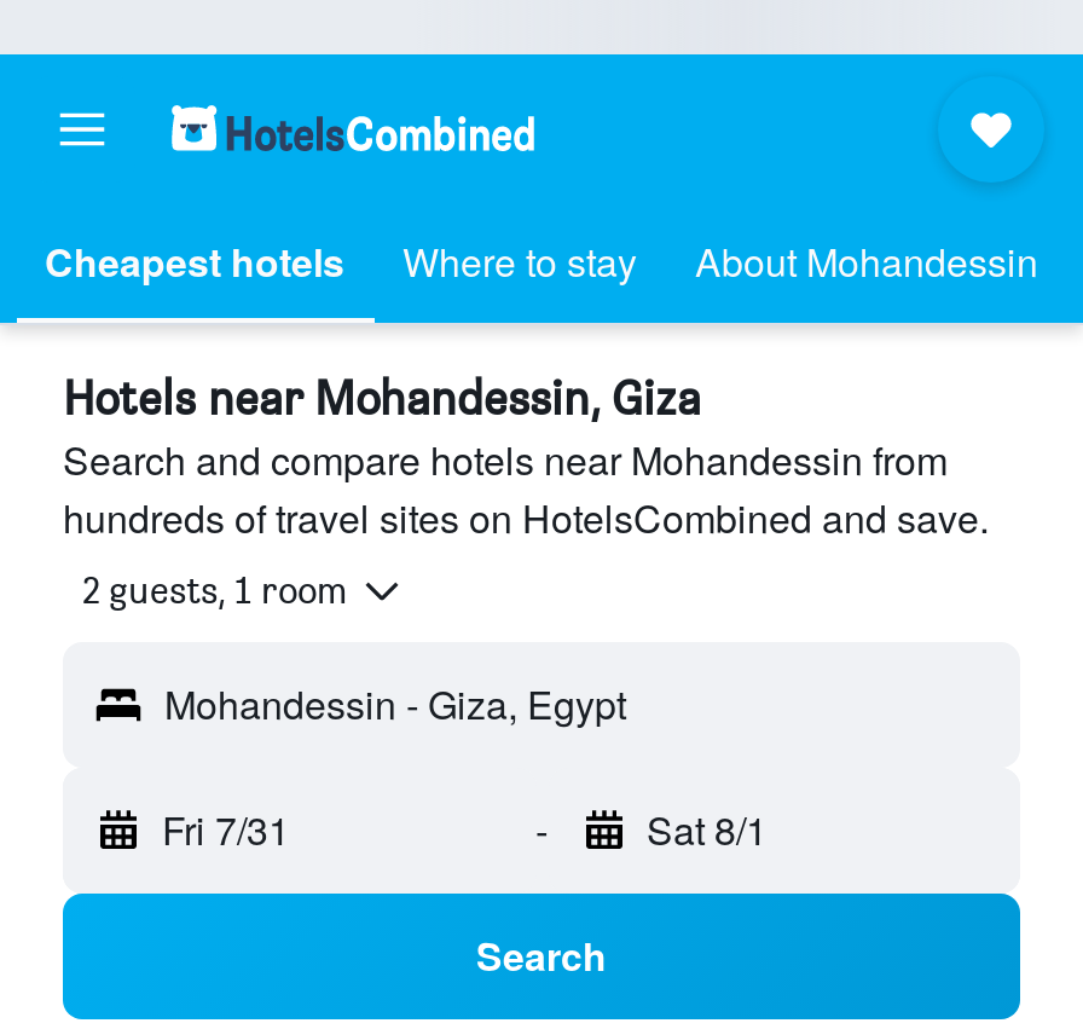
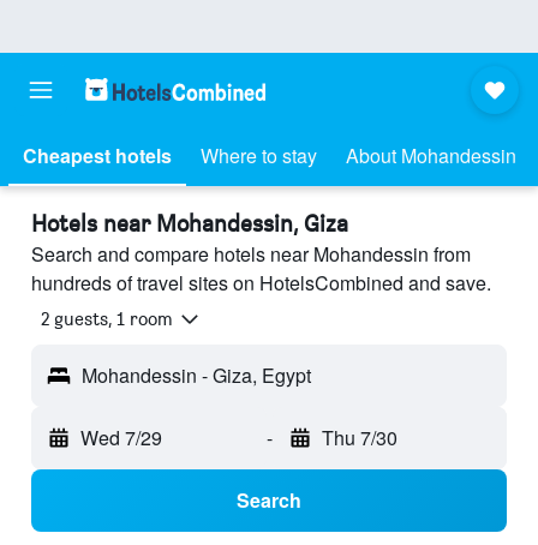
[162,802,290,858] Fri 7/31 -> [80,424,162,452] Wed 7/29
[647,802,768,858] Sat 8/1 -> [321,424,397,452] Thu 7/30

